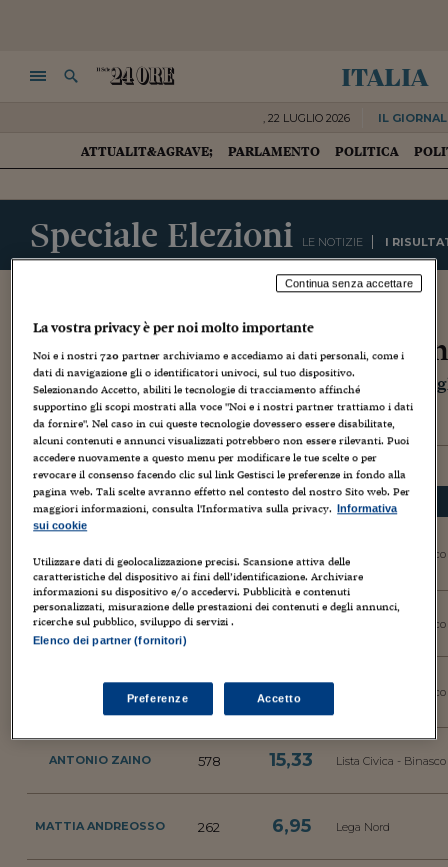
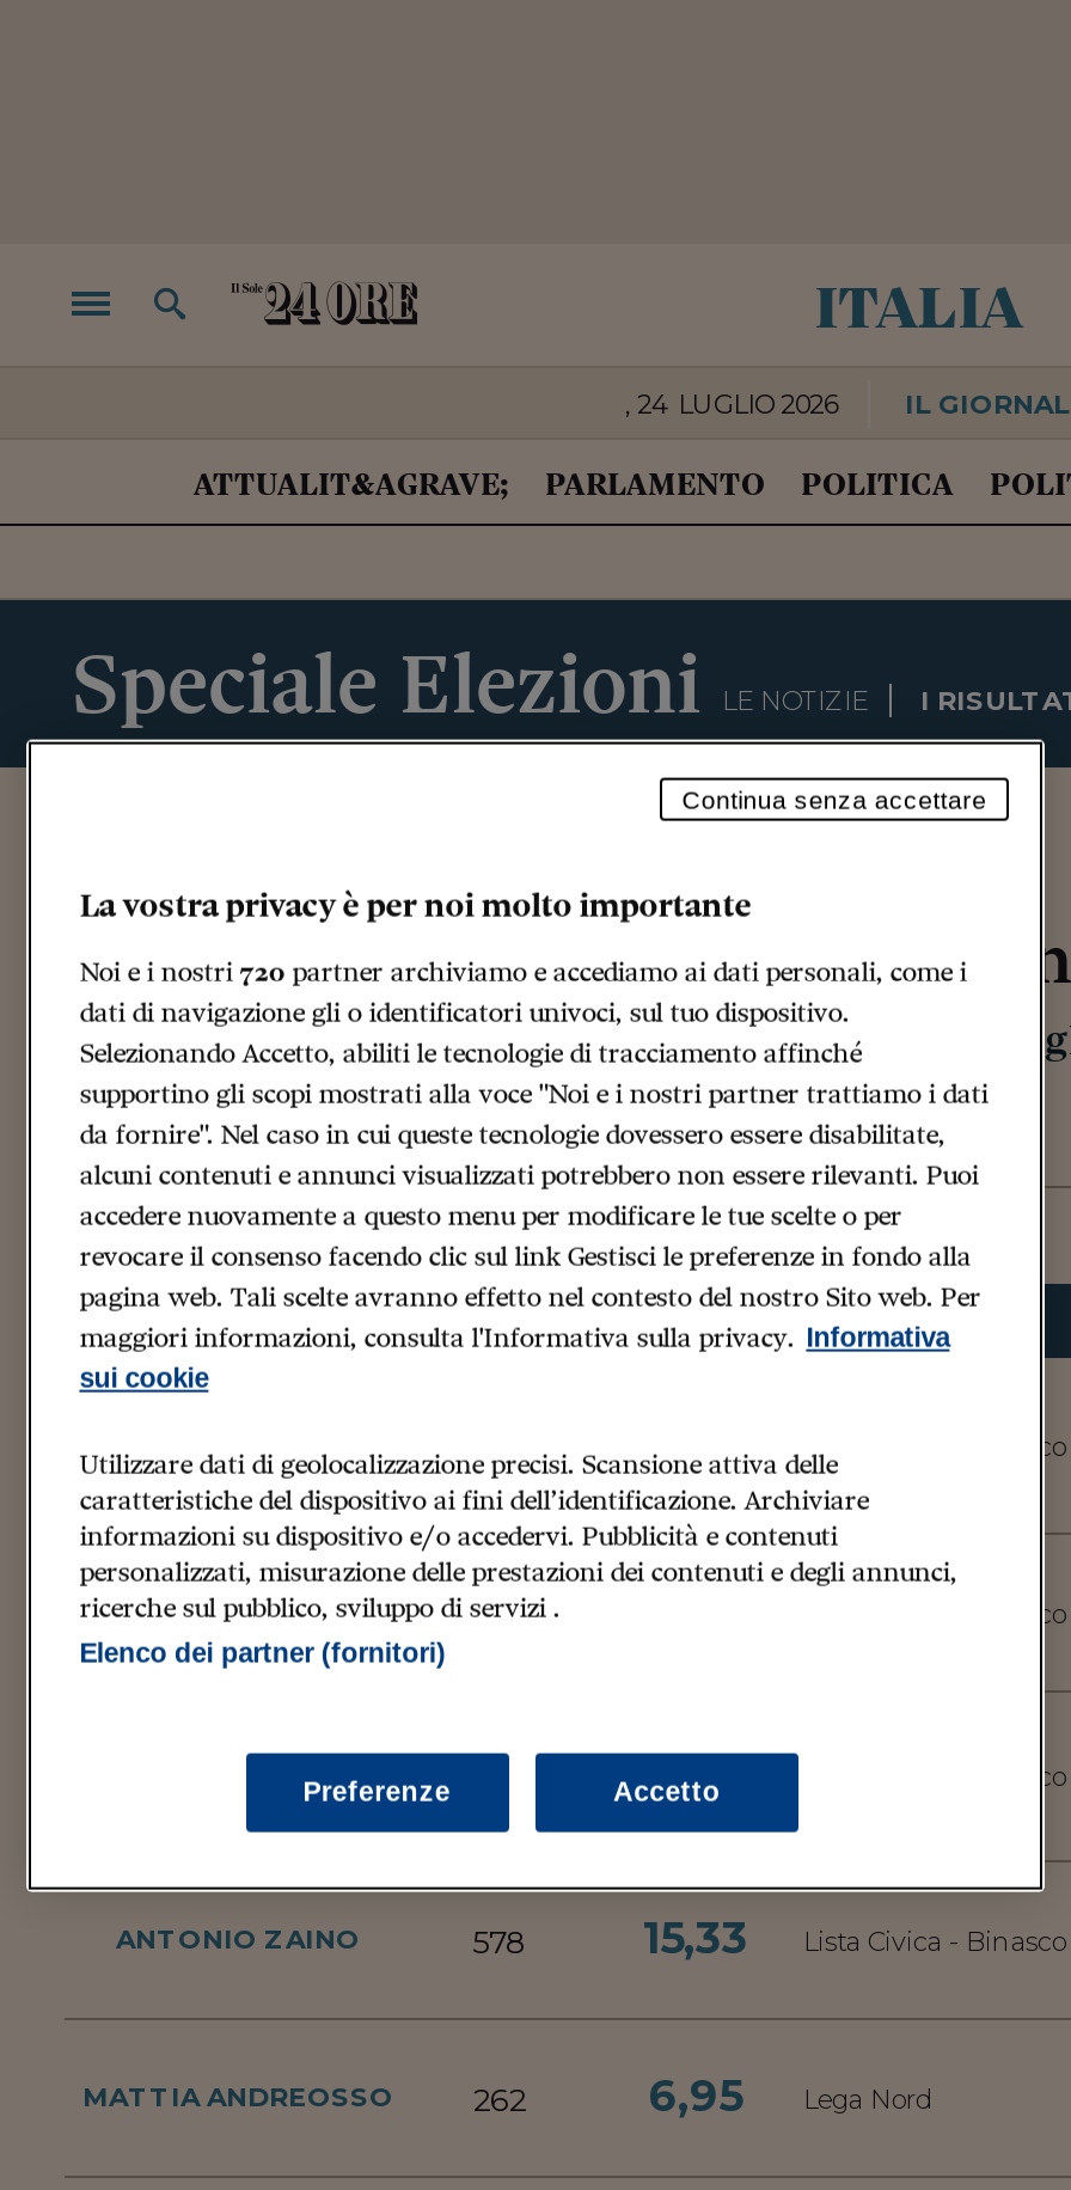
[262,111,349,125] , 22 LUGLIO 2026 -> [625,387,838,421] , 24 LUGLIO 2026

